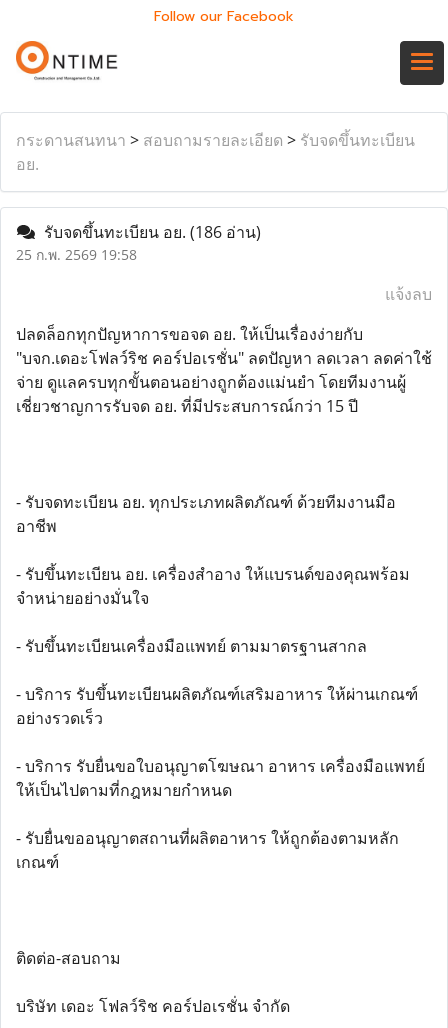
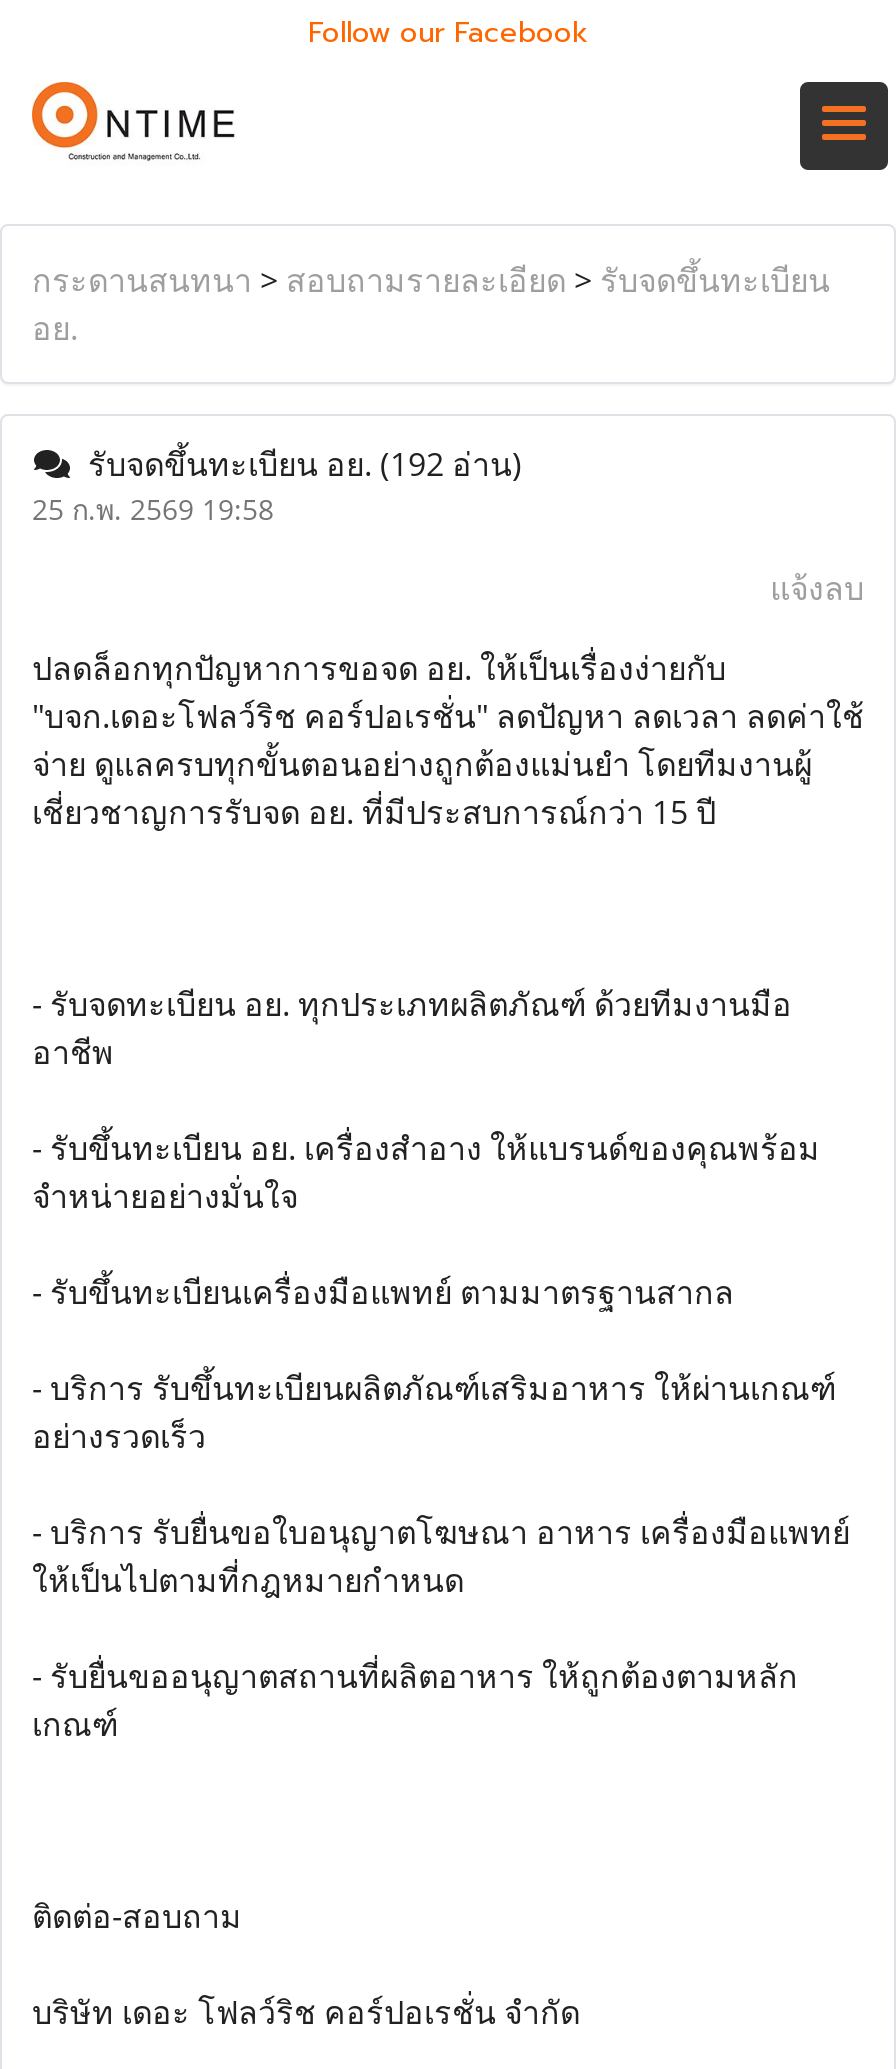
[36,221,261,243] รับจดขึ้นทะเบียน อย. (186 อ่าน) -> [72,442,522,486] รับจดขึ้นทะเบียน อย. (192 อ่าน)

